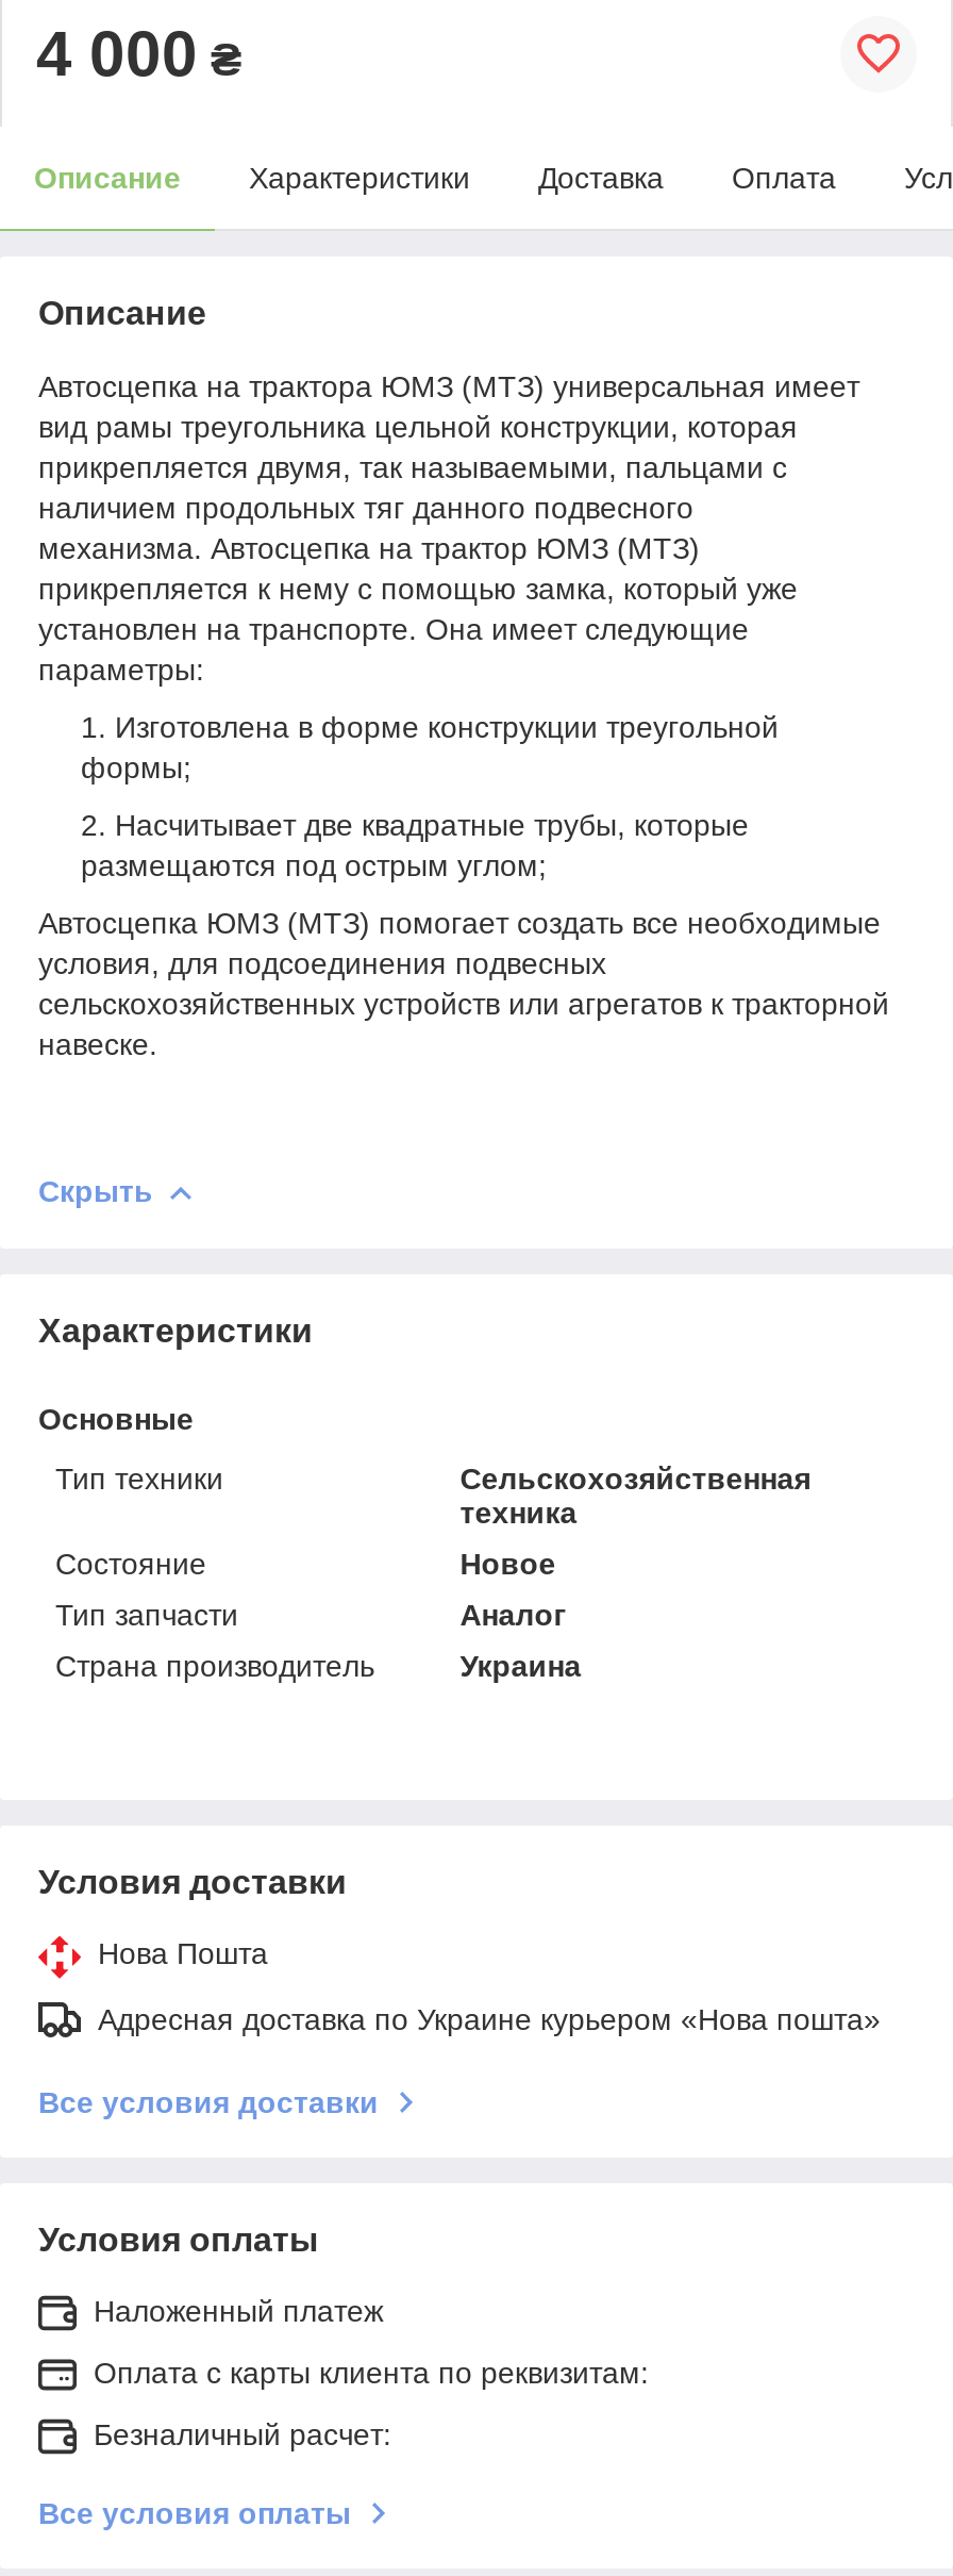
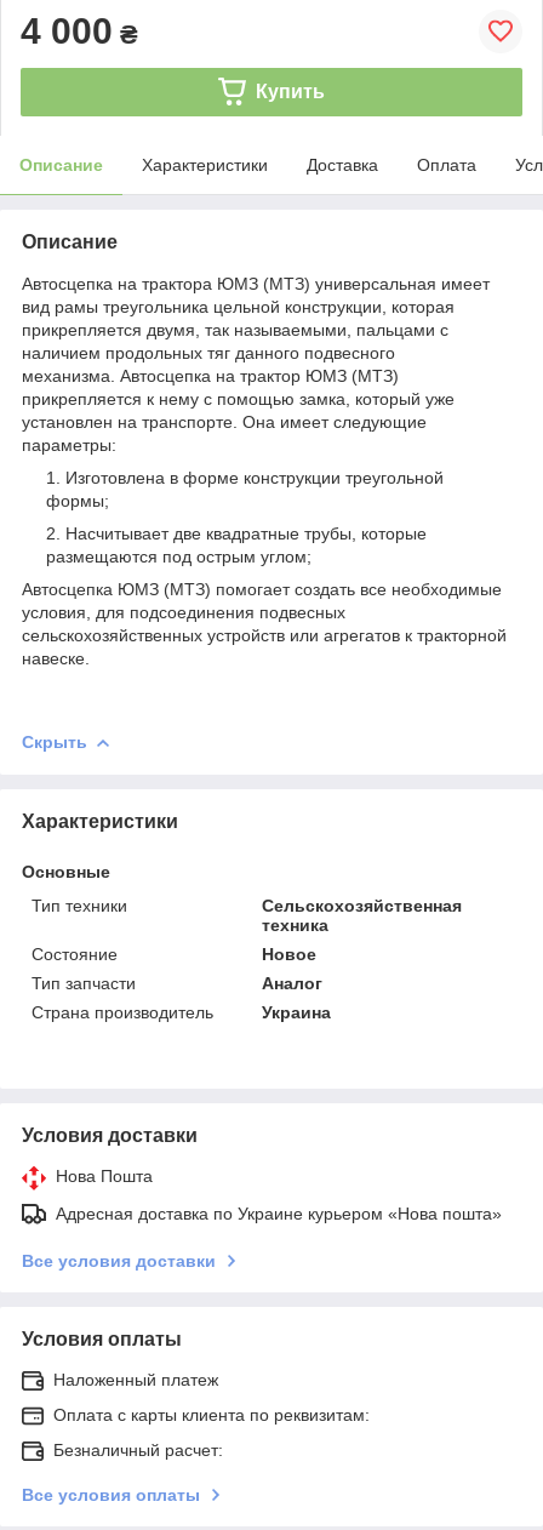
none -> [256,81,325,102] Купить

